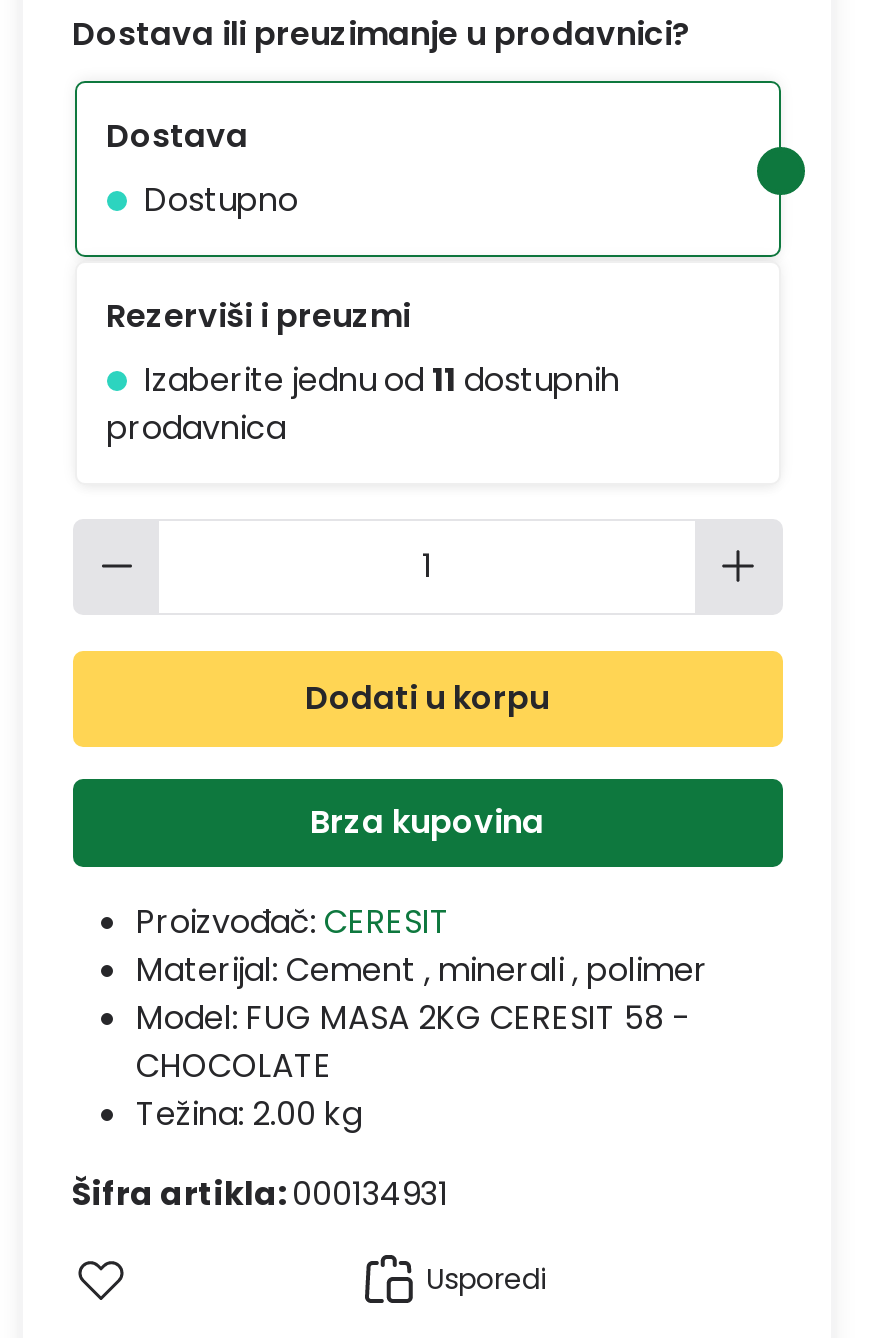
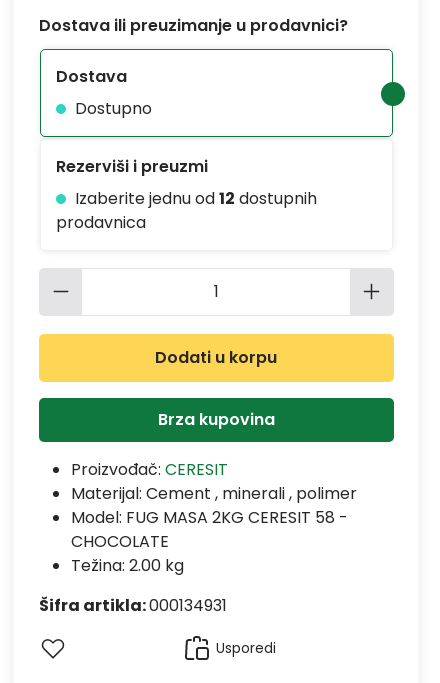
[144,356,620,402] Izaberite jednu od 11 dostupnih -> [74,186,316,209] Izaberite jednu od 12 dostupnih

